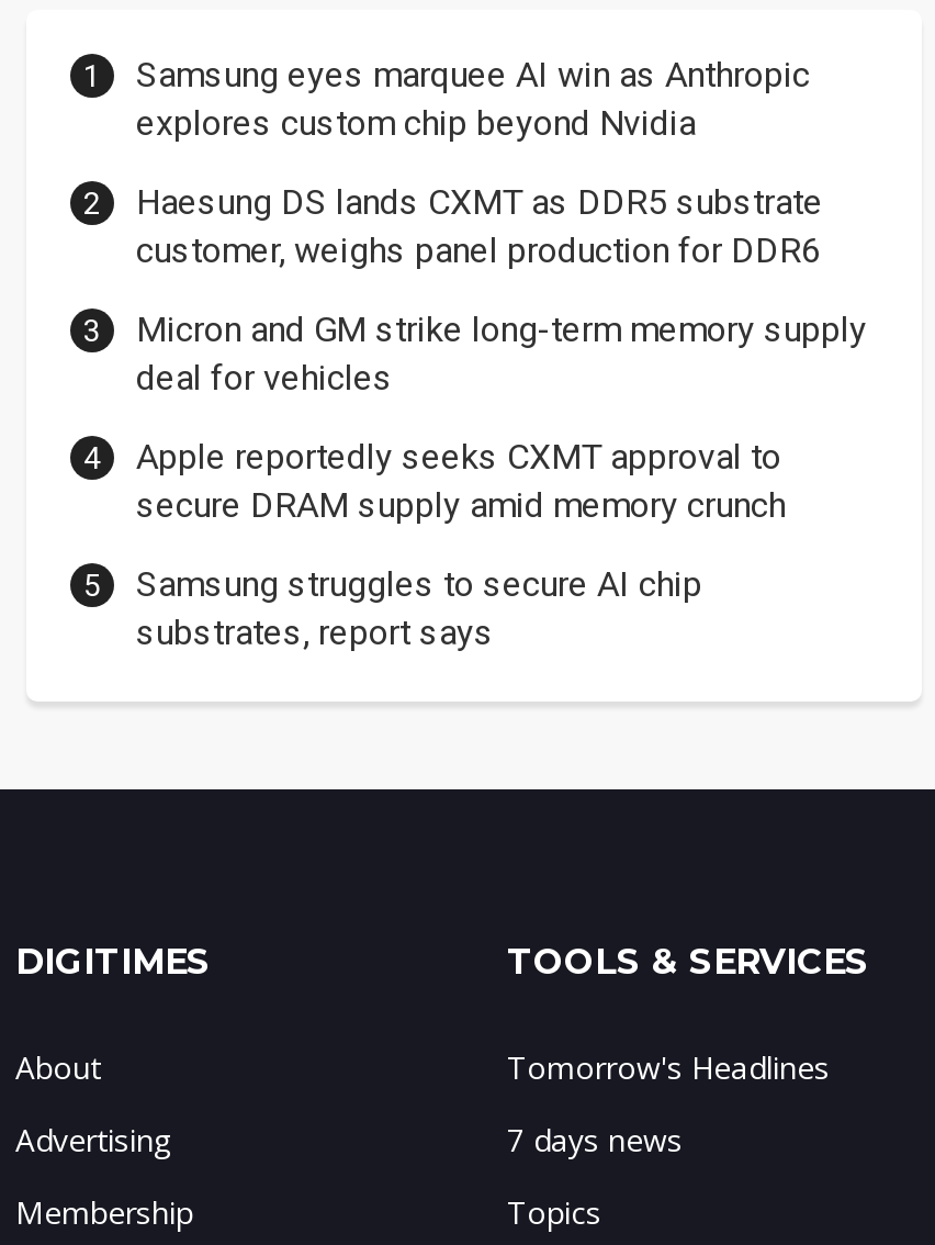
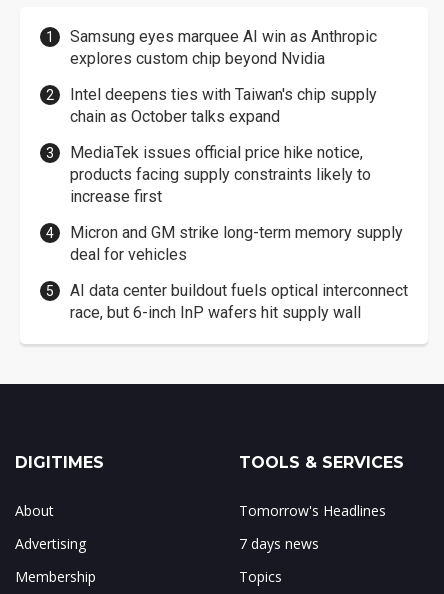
[136,182,823,272] Haesung DS lands CXMT as DDR5 substrate | customer, weighs panel production for DDR6 -> [70,85,377,206] Intel deepens ties with Taiwan's chip supply | chain as October talks expand | MediaTek issues official price hike notice, | products facing supply constraints likely to | increase first
moved [136,309,867,399] -> [70,223,403,264]: Micron and GM strike long-term memory supply | deal for vehicles
[136,437,786,654] Apple reportedly seeks CXMT approval to | secure DRAM supply amid memory crunch | Samsung struggles to secure AI chip | substrates, report says -> [70,281,408,322] AI data center buildout fuels optical interconnect | race, but 6-inch InP wafers hit supply wall

